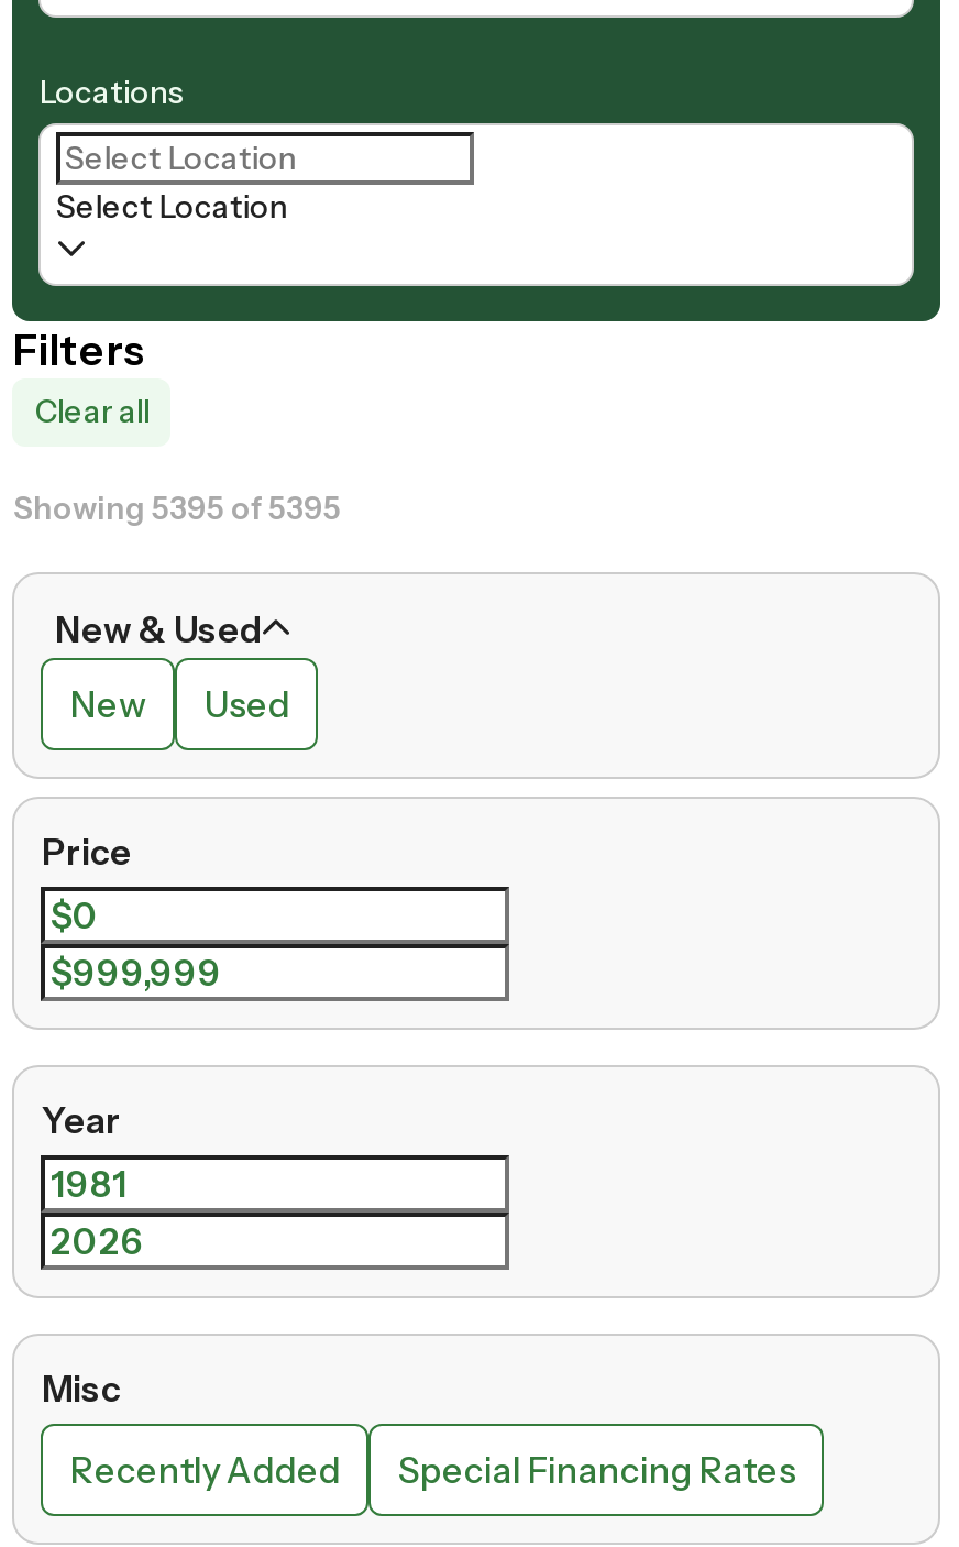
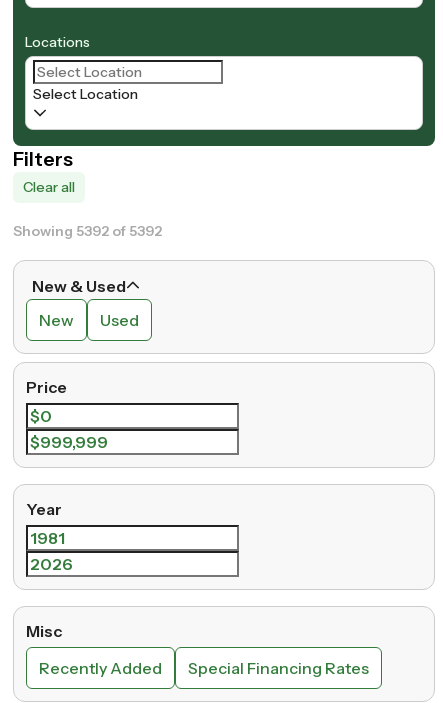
[13,489,341,529] Showing 5395 of 5395 -> [13,222,162,240] Showing 5392 of 5392

